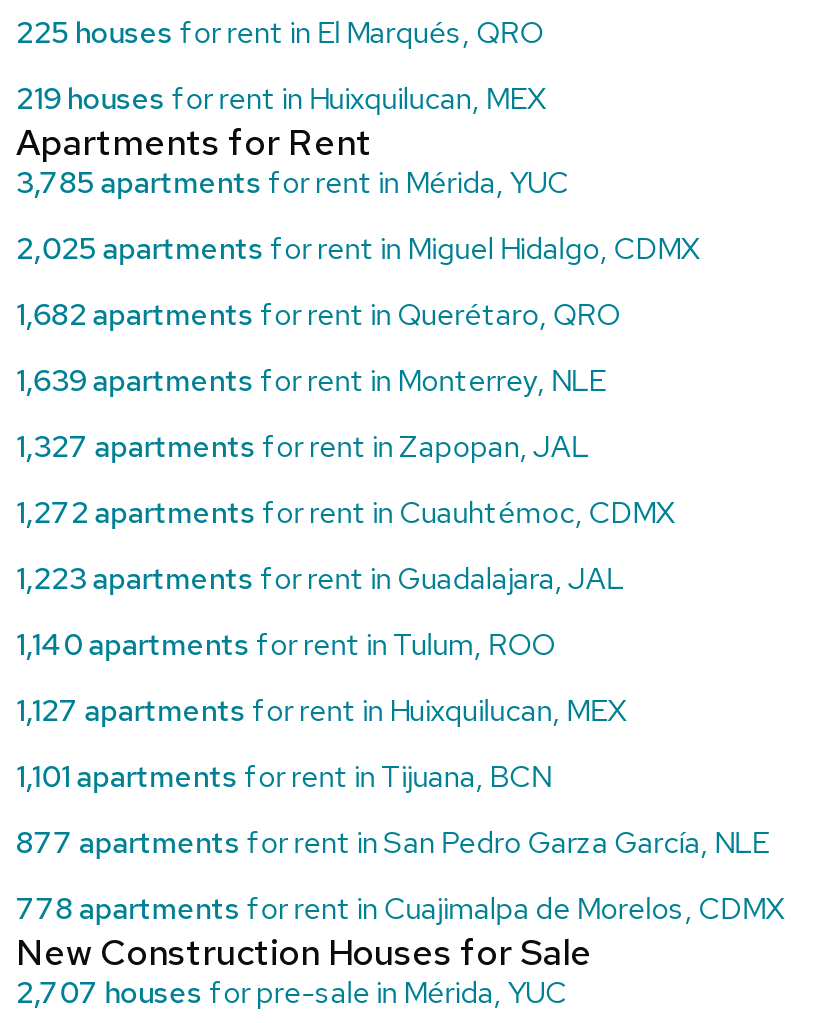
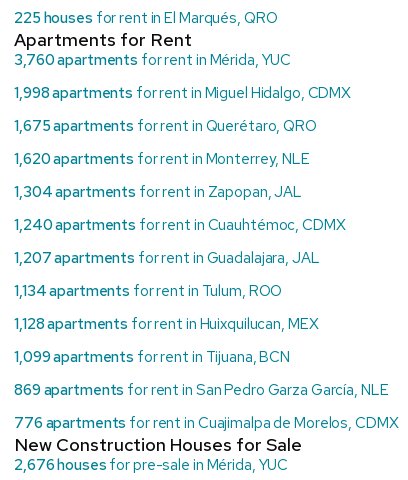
[16,78,546,118] 219 houses for rent in Huixquilucan, MEX -> none
[16,162,568,202] 3,785 apartments for rent in Mérida, YUC -> [14,50,291,70] 3,760 apartments for rent in Mérida, YUC
[16,228,700,268] 2,025 apartments for rent in Miguel Hidalgo, CDMX -> [14,83,351,103] 1,998 apartments for rent in Miguel Hidalgo, CDMX
[16,294,620,334] 1,682 apartments for rent in Querétaro, QRO -> [14,116,317,136] 1,675 apartments for rent in Querétaro, QRO
[16,360,606,400] 1,639 apartments for rent in Monterrey, NLE -> [14,149,310,169] 1,620 apartments for rent in Monterrey, NLE
[16,426,588,466] 1,327 apartments for rent in Zapopan, JAL -> [14,182,302,202] 1,304 apartments for rent in Zapopan, JAL
[16,492,675,532] 1,272 apartments for rent in Cuauhtémoc, CDMX -> [14,215,346,235] 1,240 apartments for rent in Cuauhtémoc, CDMX
[16,558,623,598] 1,223 apartments for rent in Guadalajara, JAL -> [14,248,320,268] 1,207 apartments for rent in Guadalajara, JAL
[16,624,555,664] 1,140 apartments for rent in Tulum, ROO -> [14,281,282,301] 1,134 apartments for rent in Tulum, ROO
[16,690,627,730] 1,127 apartments for rent in Huixquilucan, MEX -> [14,314,318,334] 1,128 apartments for rent in Huixquilucan, MEX
[16,756,550,796] 1,101 apartments for rent in Tijuana, BCN -> [14,347,290,367] 1,099 apartments for rent in Tijuana, BCN
[16,822,769,862] 877 apartments for rent in San Pedro Garza García, NLE -> [14,380,388,400] 869 apartments for rent in San Pedro Garza García, NLE
[16,888,785,928] 778 apartments for rent in Cuajimalpa de Morelos, CDMX -> [14,413,398,433] 776 apartments for rent in Cuajimalpa de Morelos, CDMX
[16,972,566,1012] 2,707 houses for pre-sale in Mérida, YUC -> [14,455,288,475] 2,676 houses for pre-sale in Mérida, YUC

